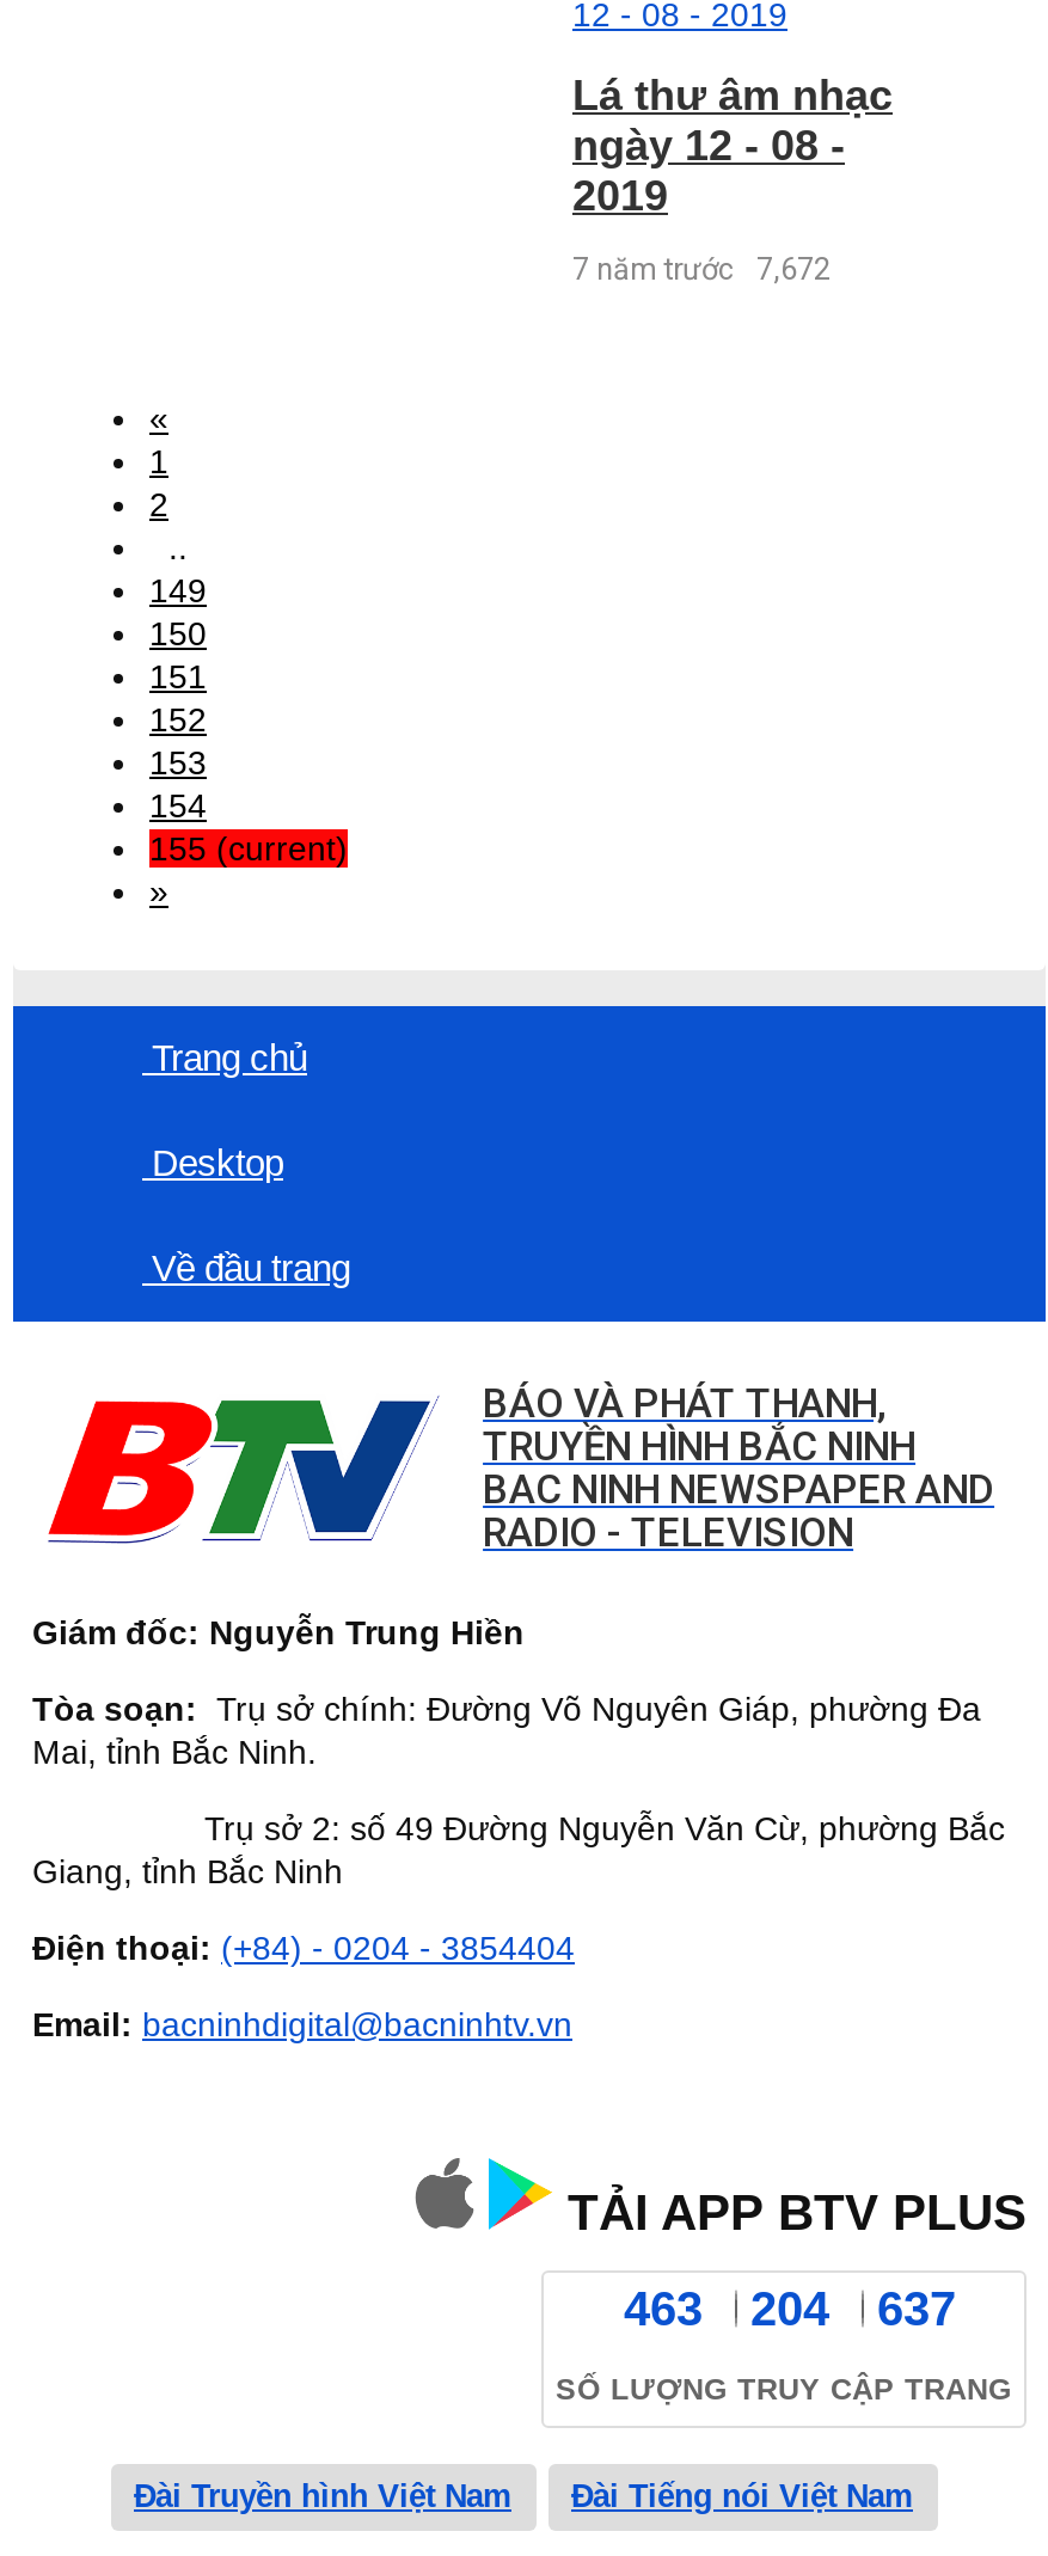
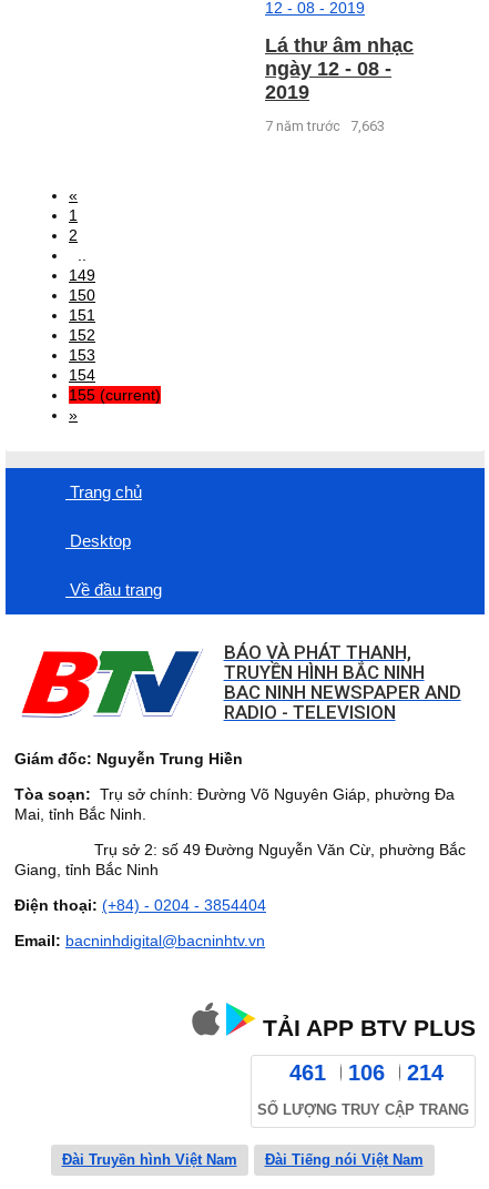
[572,251,831,287] 7 năm trước 7,672 -> [265,118,385,134] 7 năm trước 7,663
[624,2283,703,2335] 463 -> [289,1060,325,1085] 461
[750,2283,829,2335] 204 -> [348,1060,384,1085] 106
[877,2283,956,2335] 637 -> [406,1060,443,1085] 214

